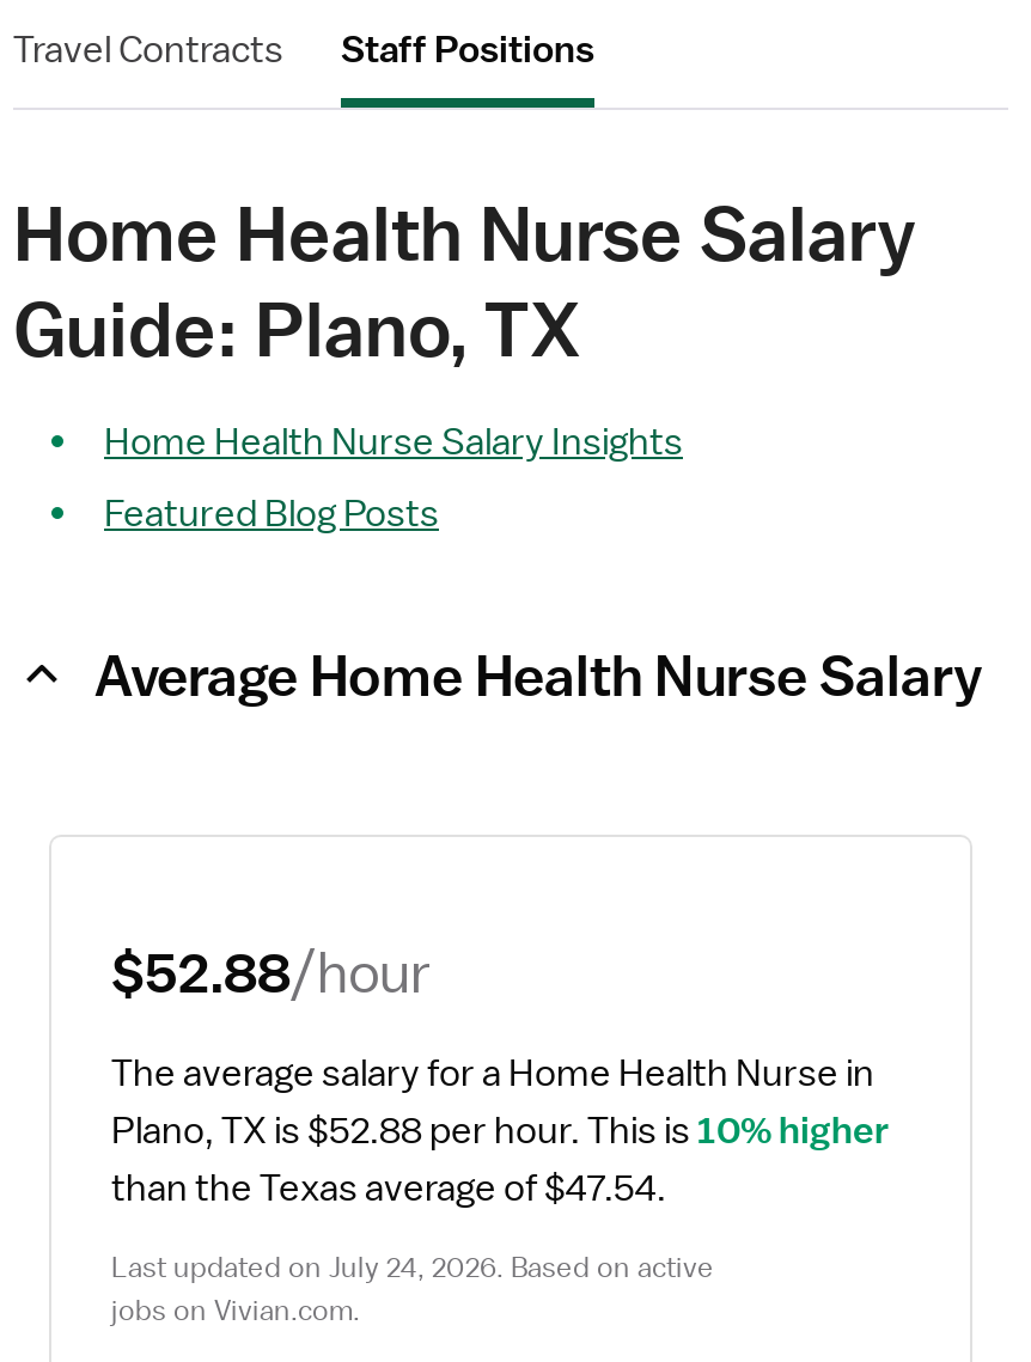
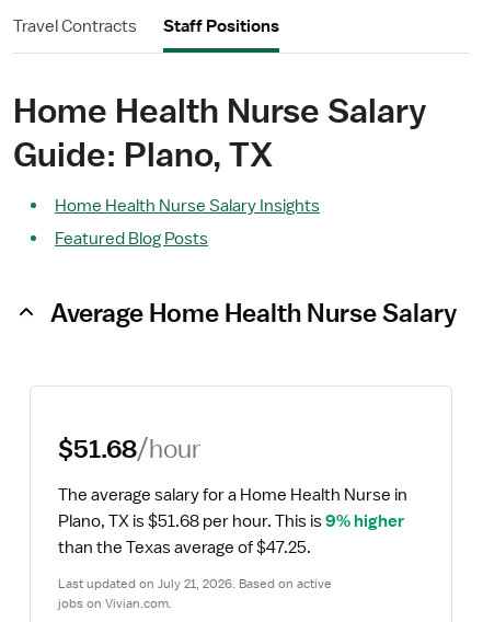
[111,937,432,1004] $52.88/hour -> [58,433,202,463] $51.68/hour
[111,1107,889,1155] Plano, TX is $52.88 per hour. This is 10% higher -> [58,510,404,532] Plano, TX is $51.68 per hour. This is 9% higher
[111,1165,666,1213] than the Texas average of $47.54. -> [58,537,311,558] than the Texas average of $47.25.
[111,1248,714,1287] Last updated on July 24, 2026. Based on active -> [58,575,332,592] Last updated on July 21, 2026. Based on active

